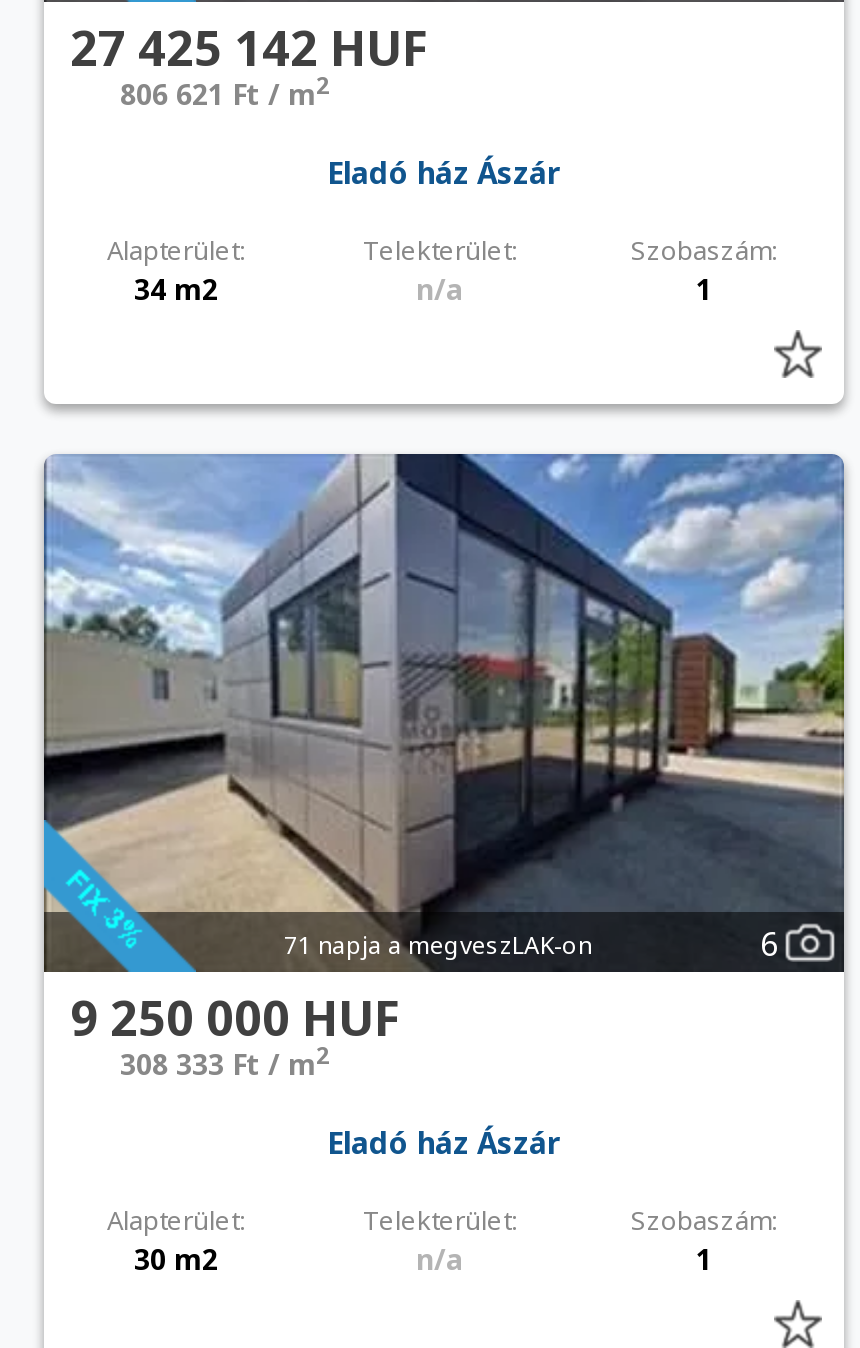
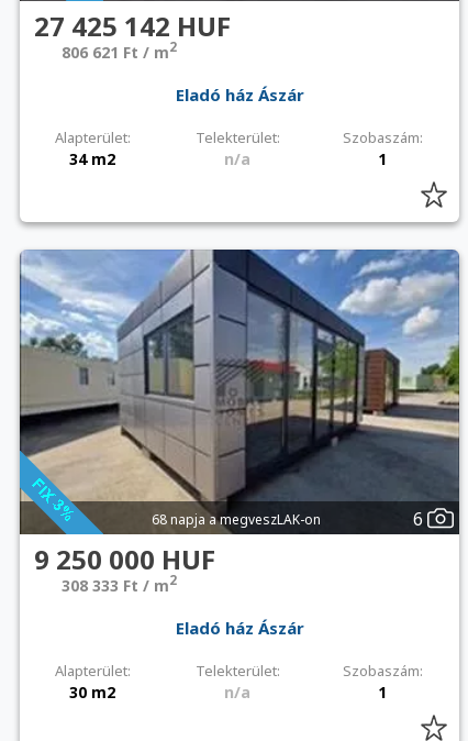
[284,928,592,962] 71 napja a megveszLAK-on -> [152,510,321,529] 68 napja a megveszLAK-on

